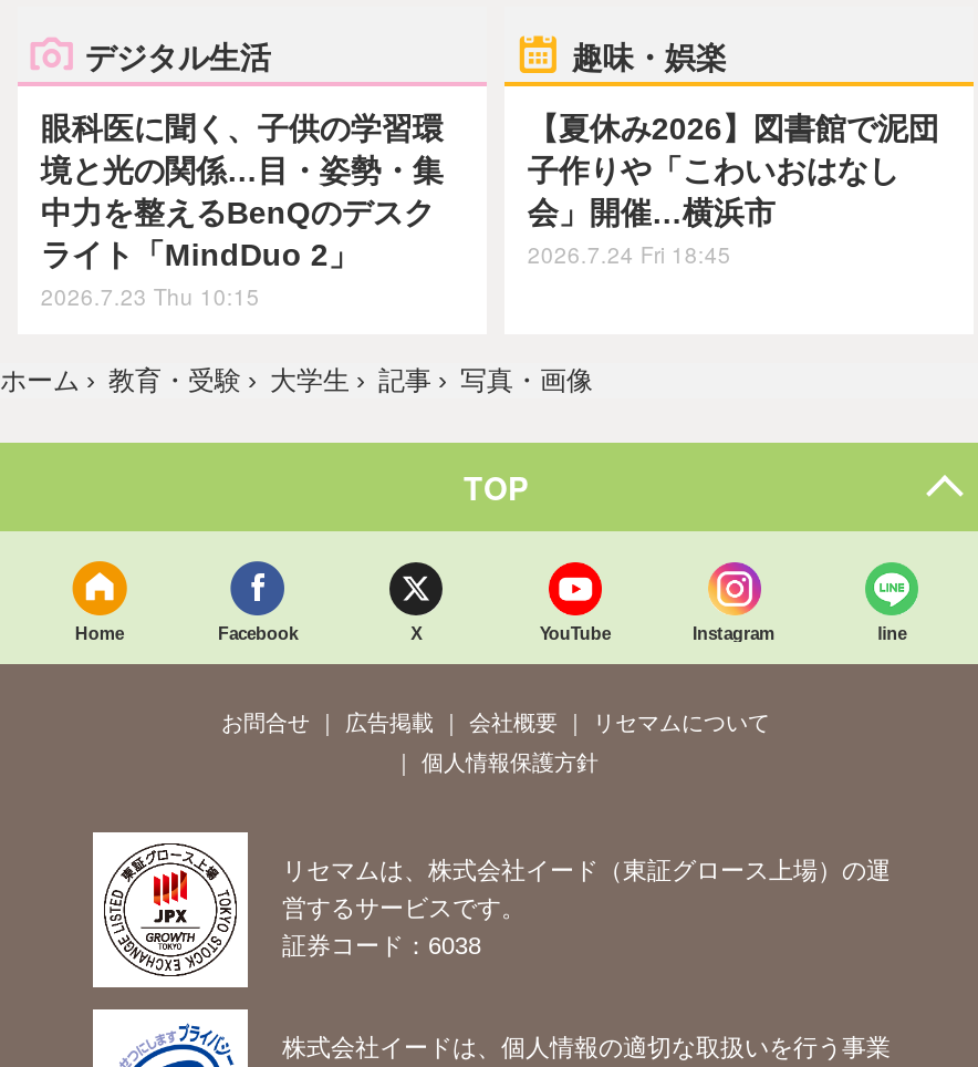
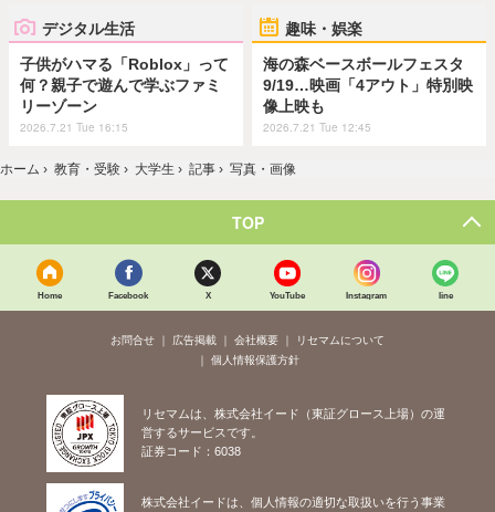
[41,111,443,312] 眼科医に聞く、子供の学習環 | 境と光の関係…目・姿勢・集 | 中力を整えるBenQのデスク | ライト「MindDuo 2」 | 2026.7.23 Thu 10:15 -> [20,55,229,135] 子供がハマる「Roblox」って | 何？親子で遊んで学ぶファミ | リーゾーン | 2026.7.21 Tue 16:15
[528,111,939,270] 【夏休み2026】図書館で泥団 | 子作りや「こわいおはなし | 会」開催…横浜市 | 2026.7.24 Fri 18:45 -> [263,55,473,135] 海の森ベースボールフェスタ | 9/19…映画「4アウト」特別映 | 像上映も | 2026.7.21 Tue 12:45

